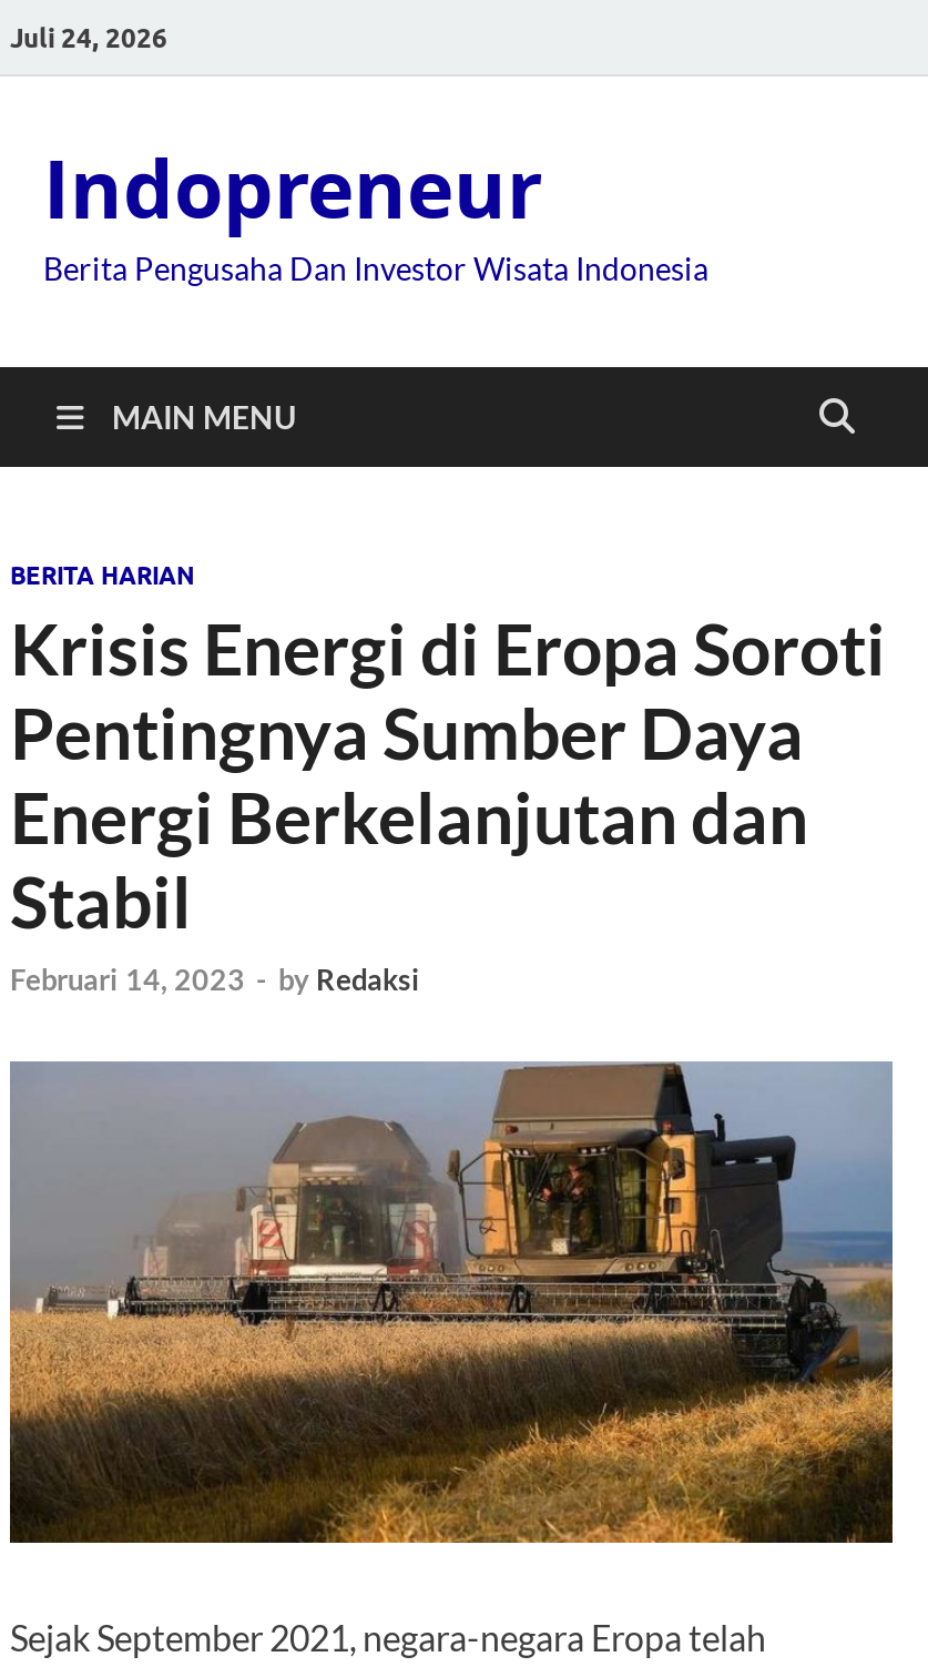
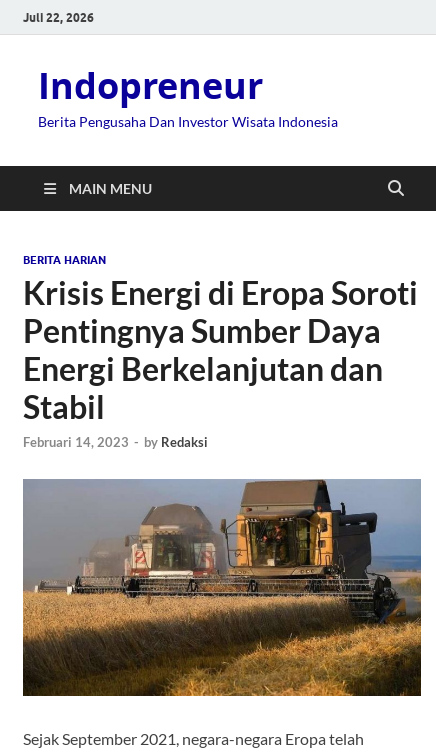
[10,20,167,53] Juli 24, 2026 -> [23,9,94,24] Juli 22, 2026

